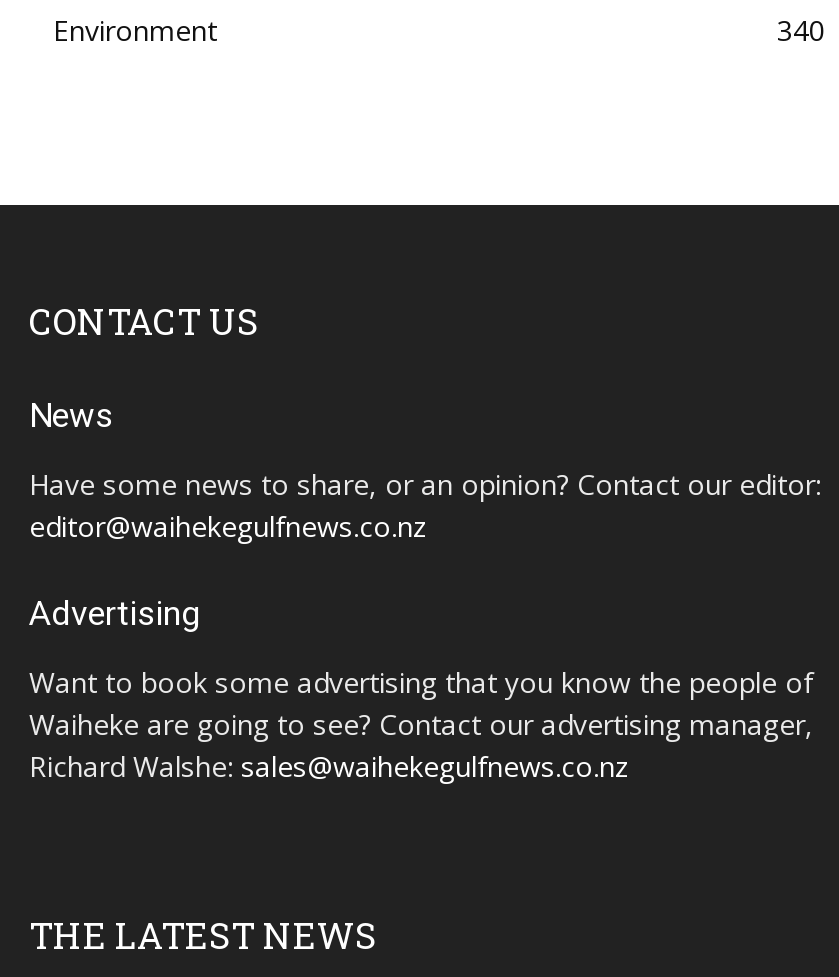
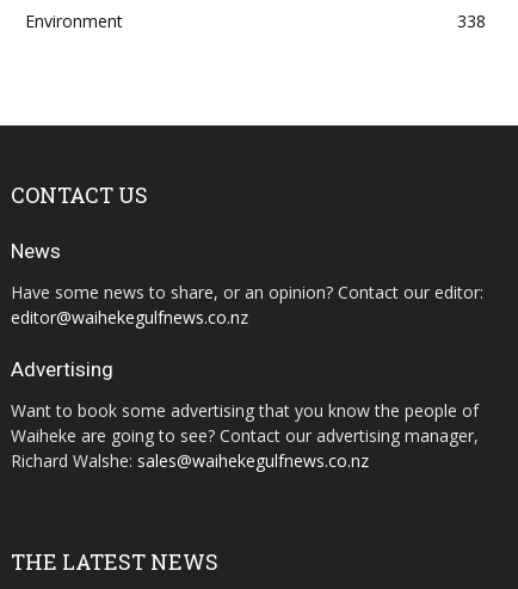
[777,11,825,49] 340 -> [457,10,486,32] 338

